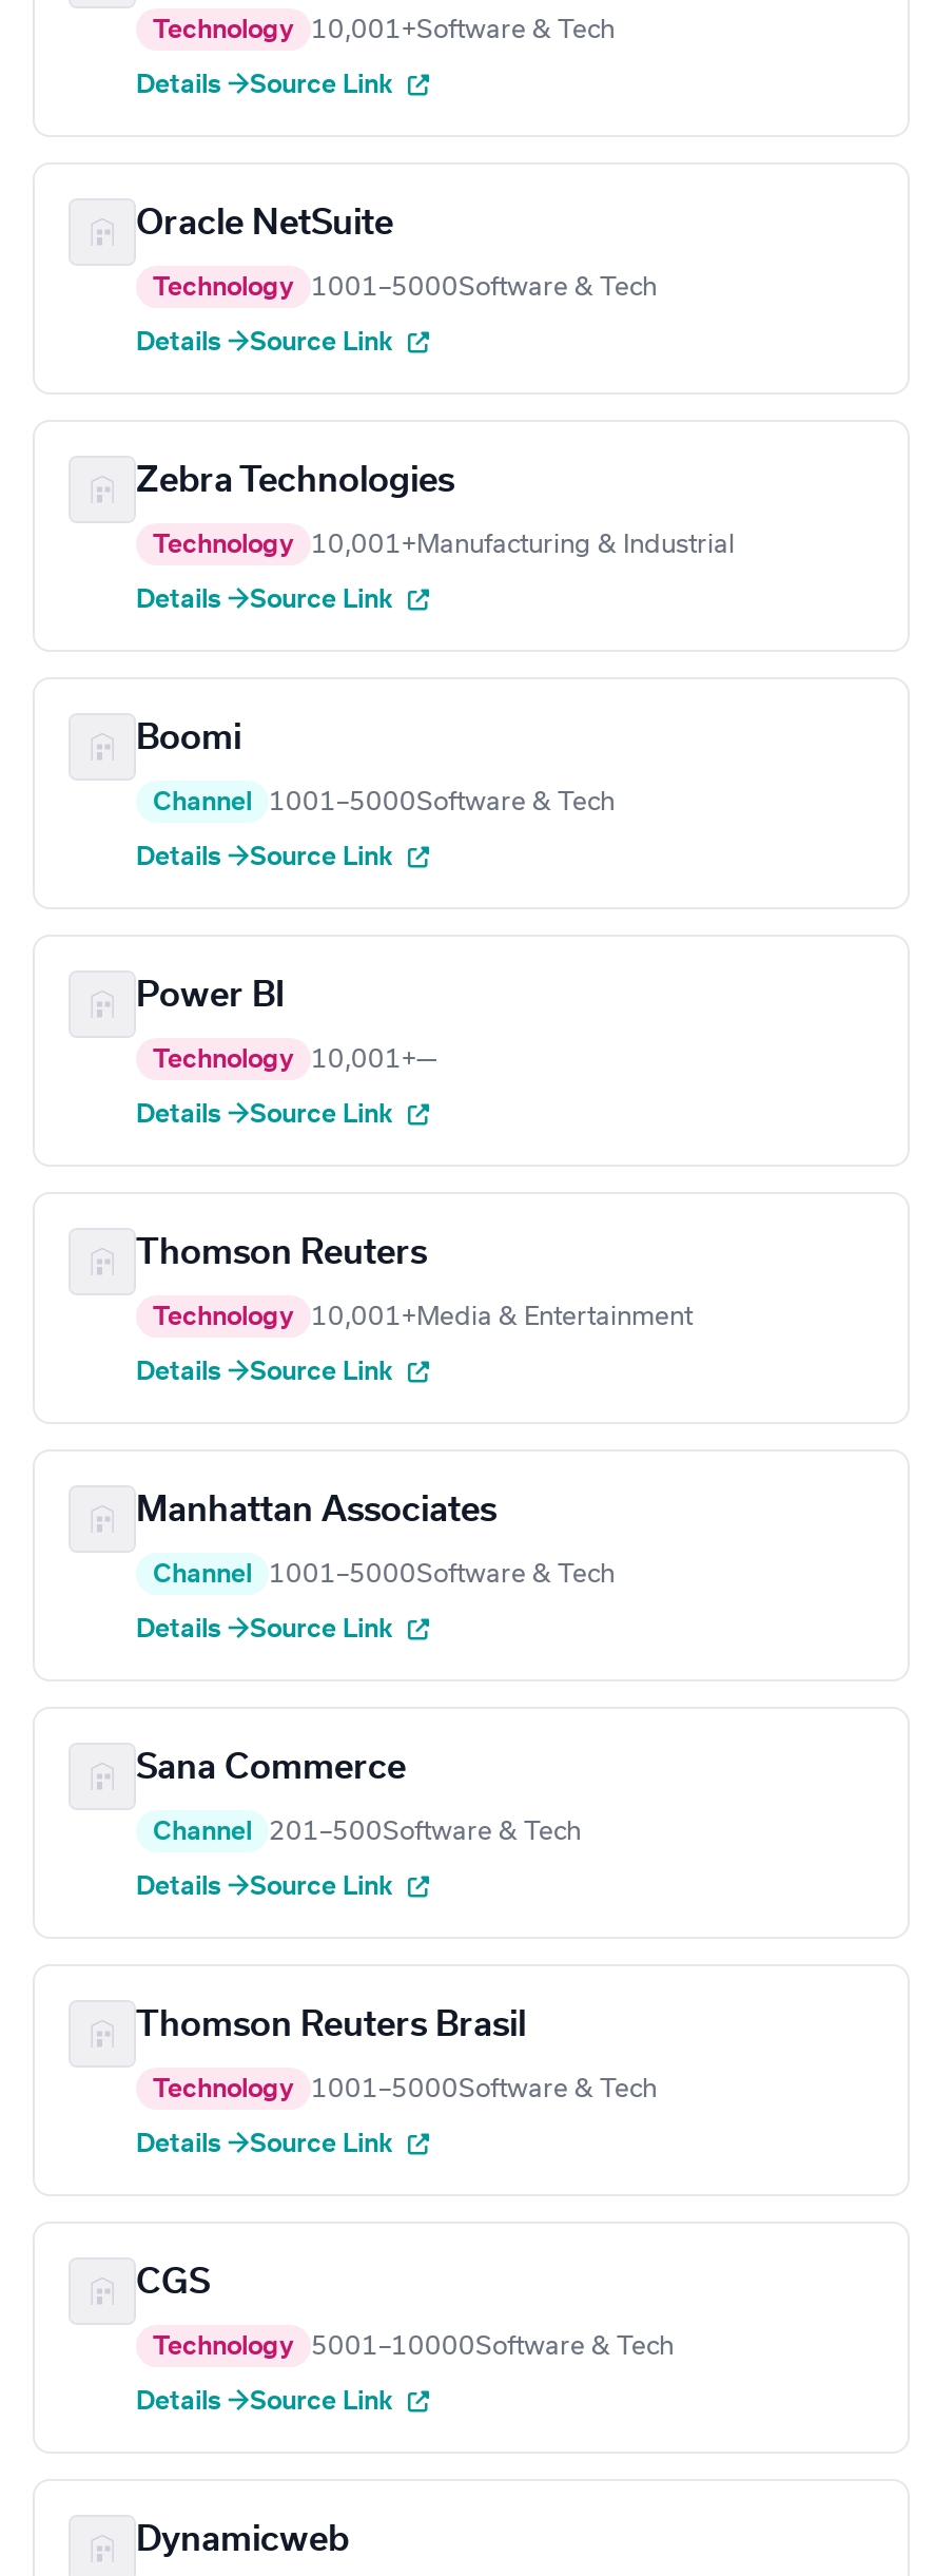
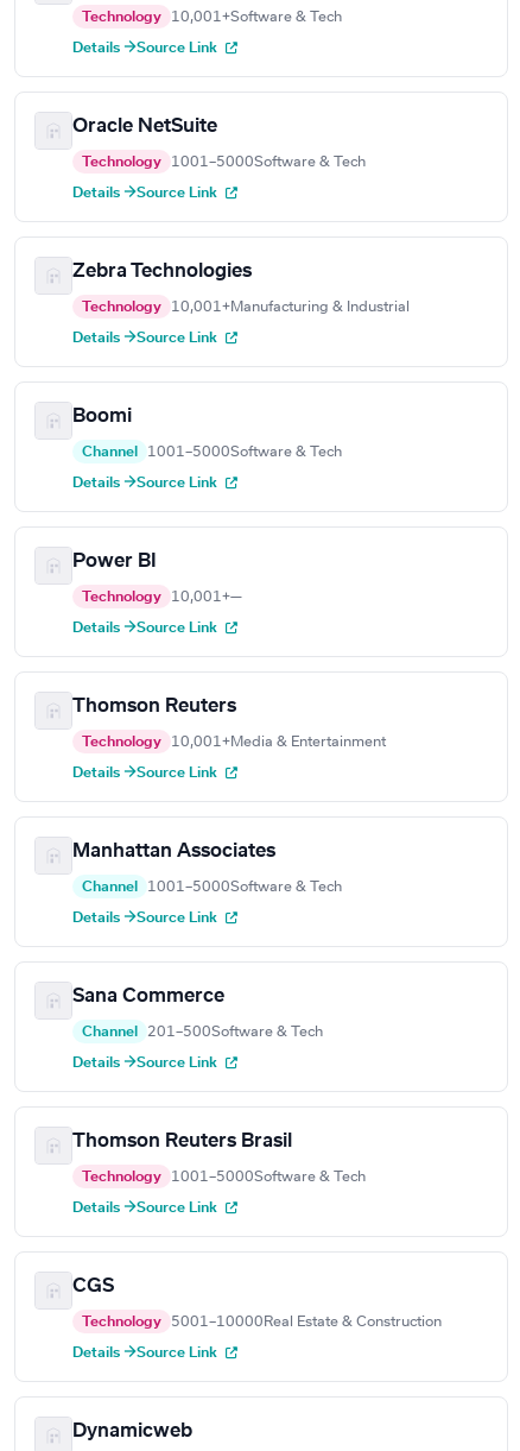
[311,2334,674,2359] 5001–10000Software & Tech -> [171,1315,442,1329] 5001–10000Real Estate & Construction

